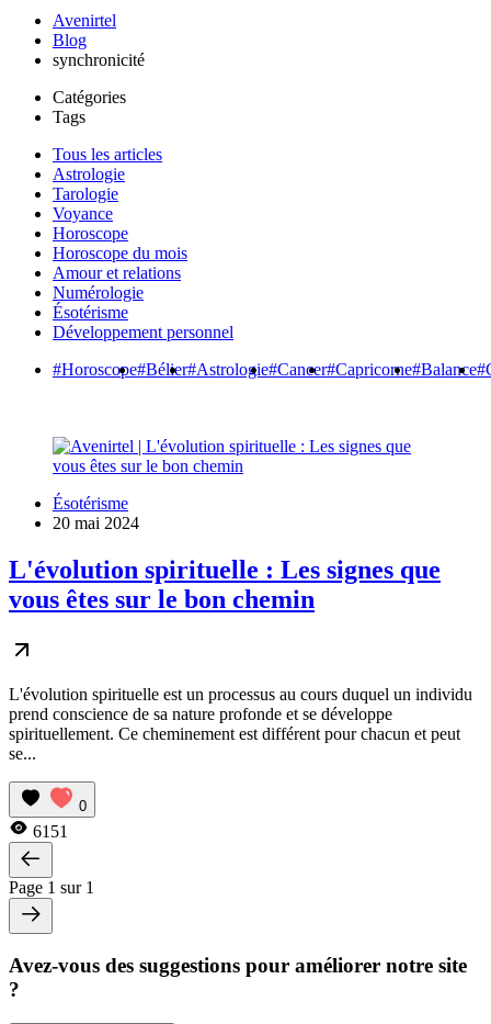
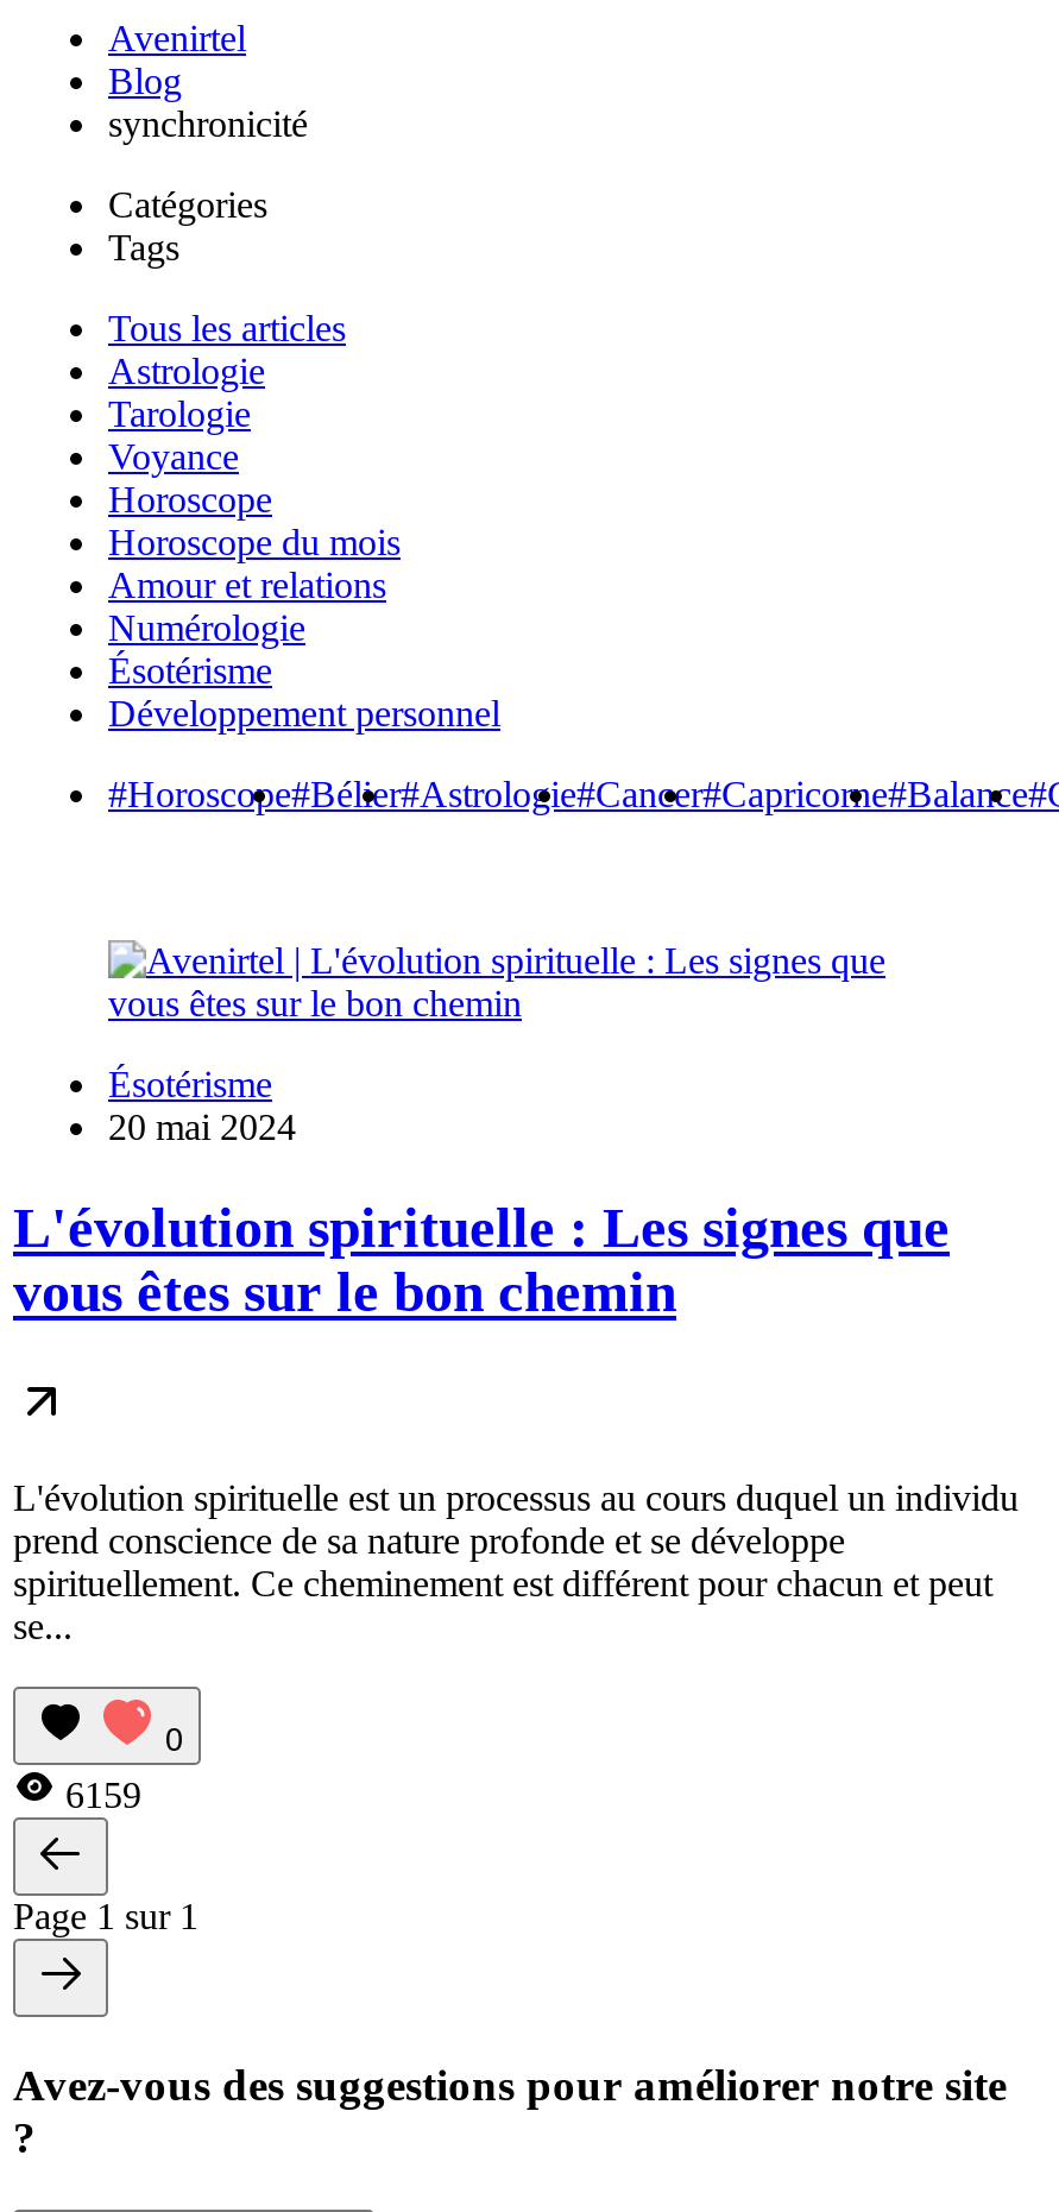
[33,822,68,840] 6151 -> [65,1774,141,1814] 6159

